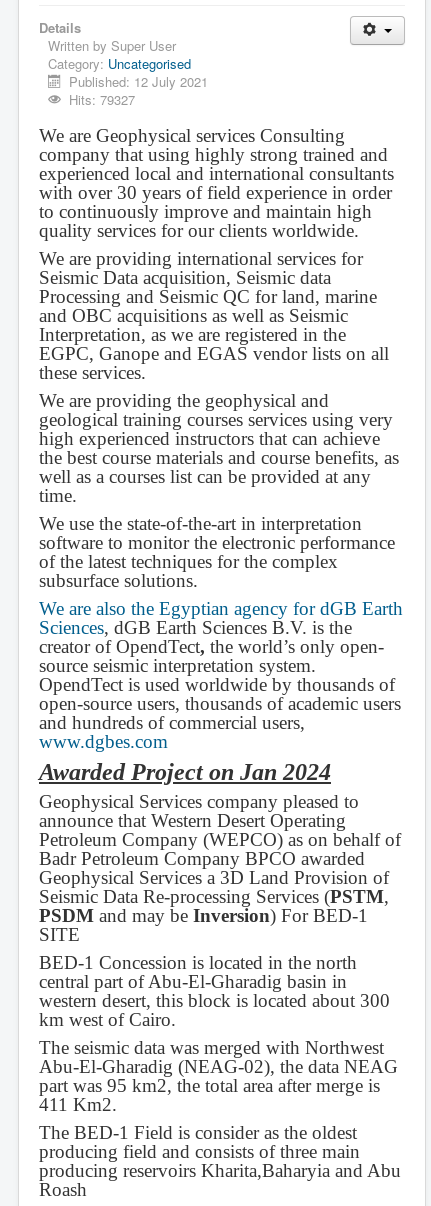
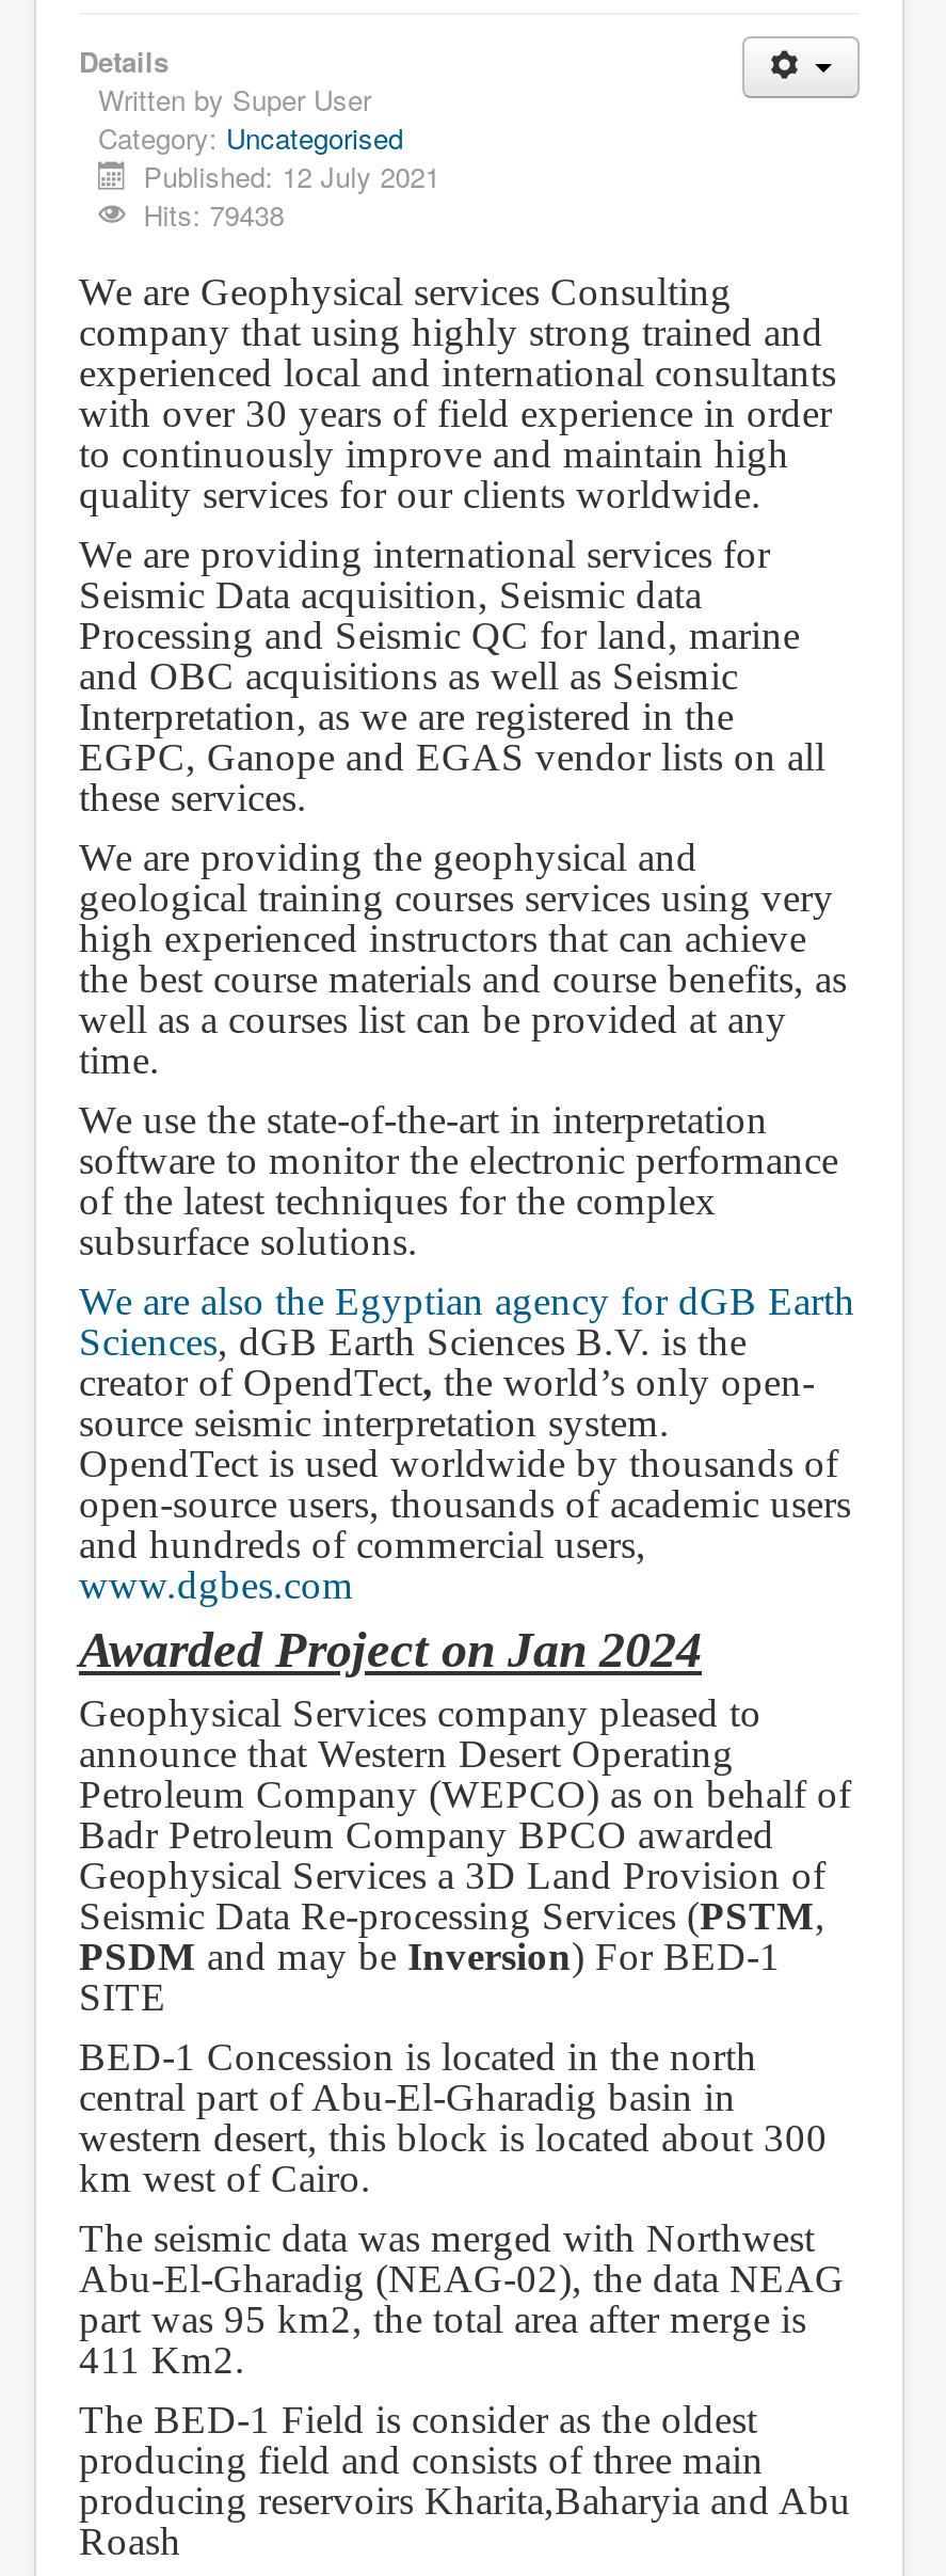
[69,90,135,109] Hits: 79327 -> [143,194,284,234] Hits: 79438

